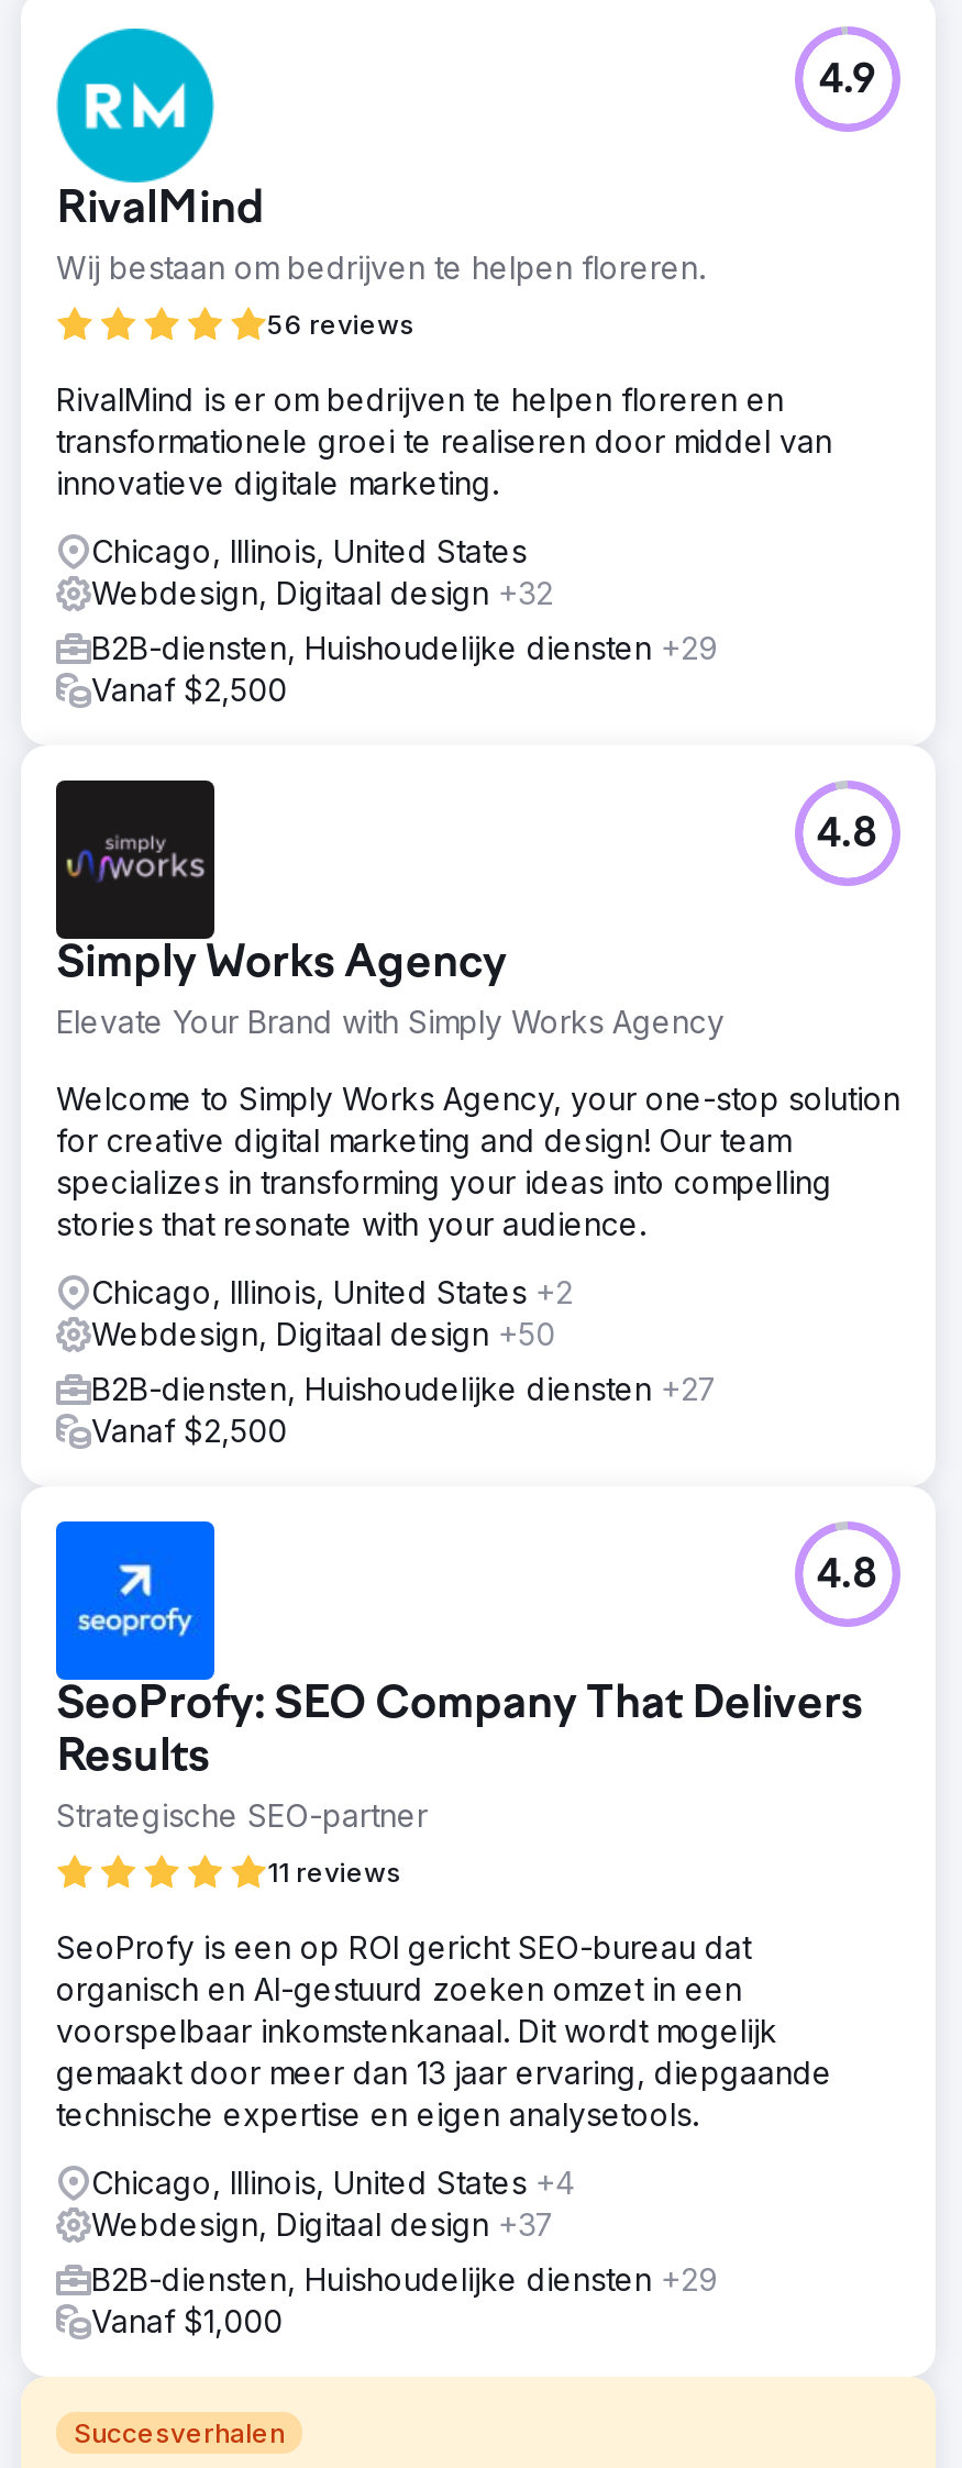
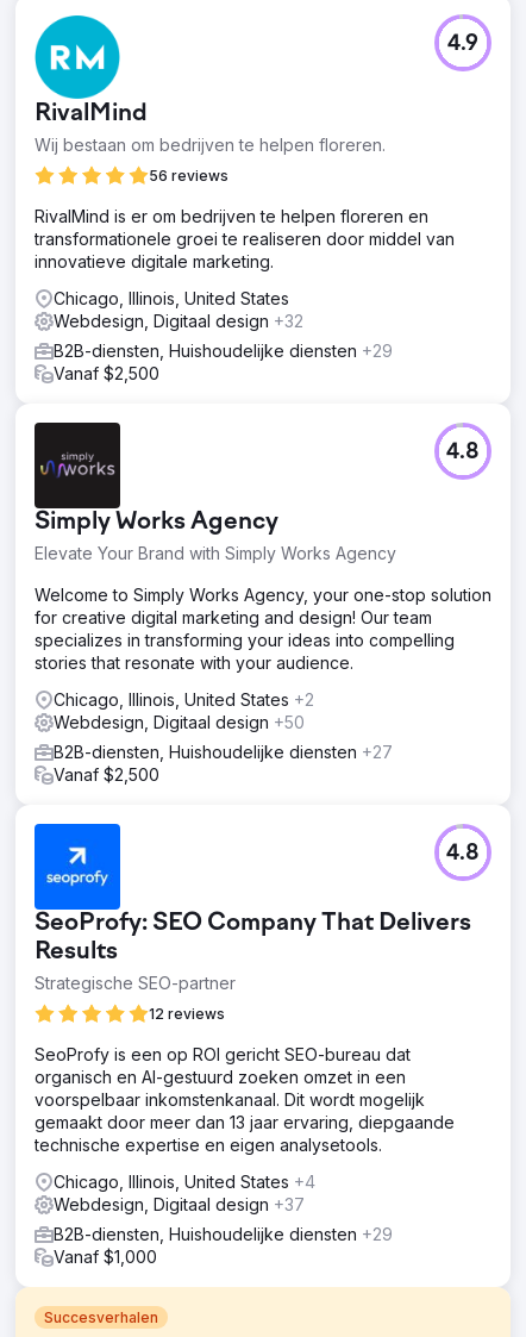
[267,1856,401,1889] 11 reviews -> [149,1005,225,1023] 12 reviews

